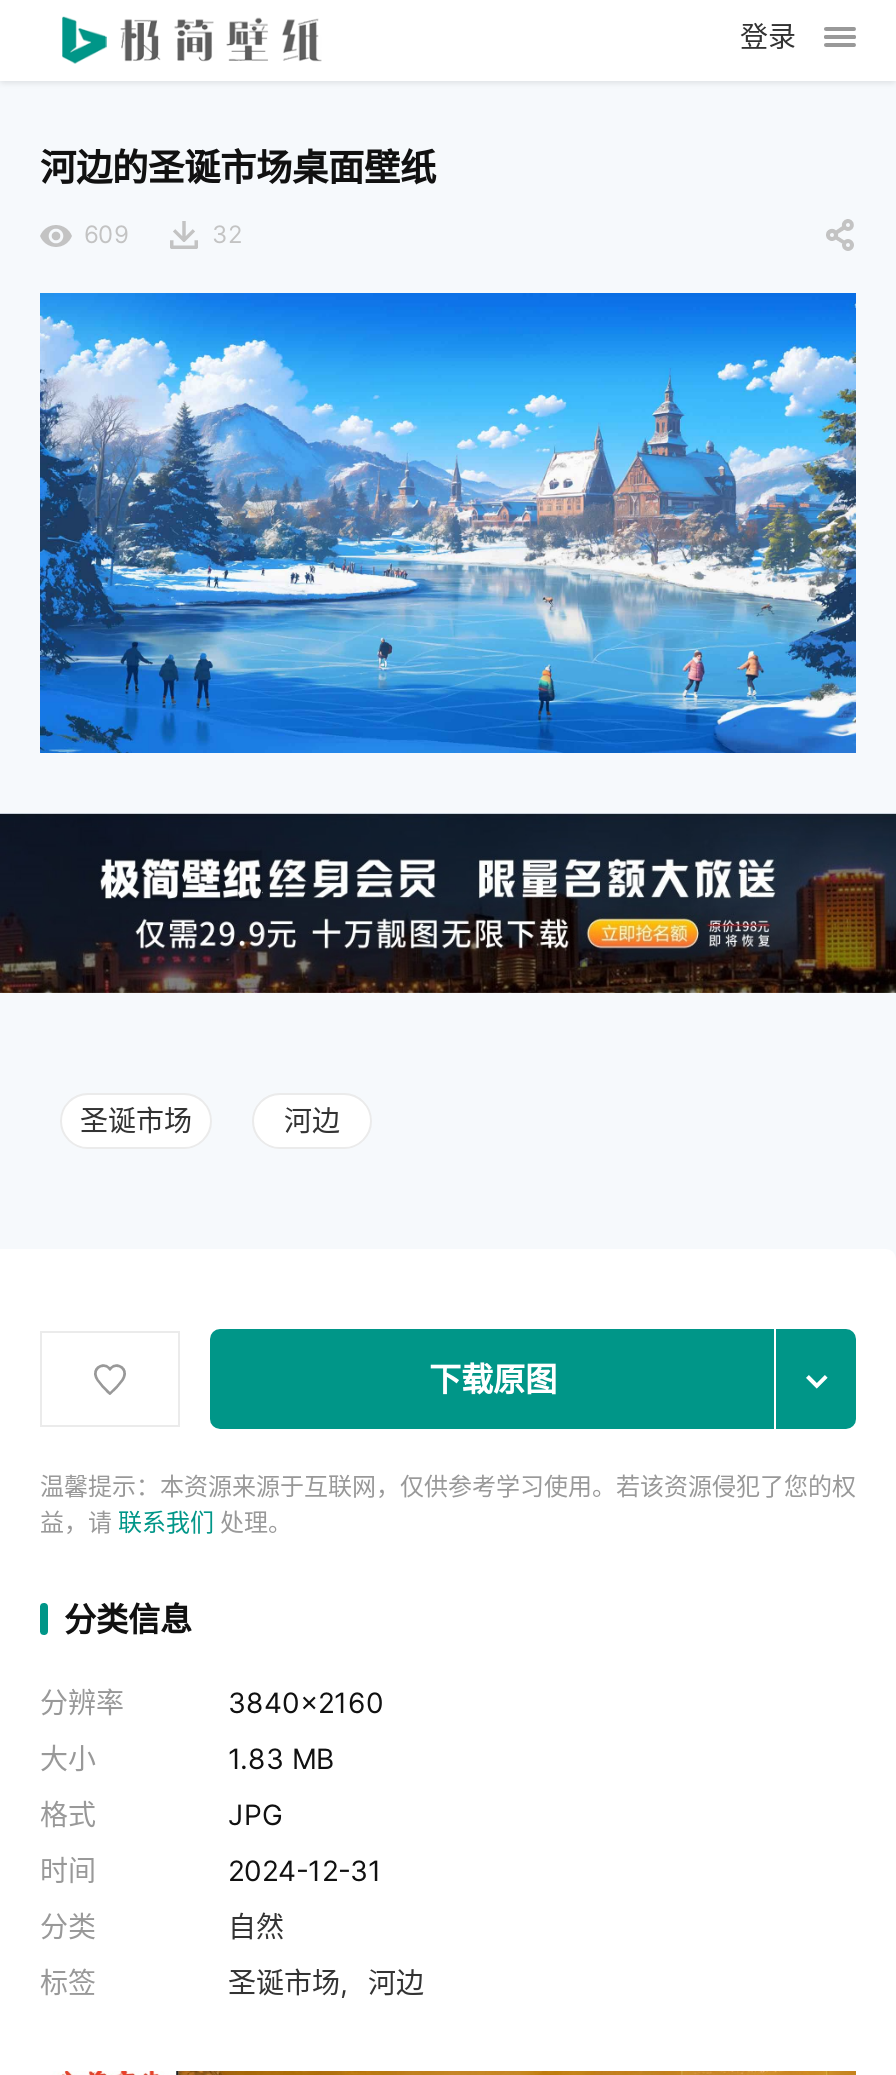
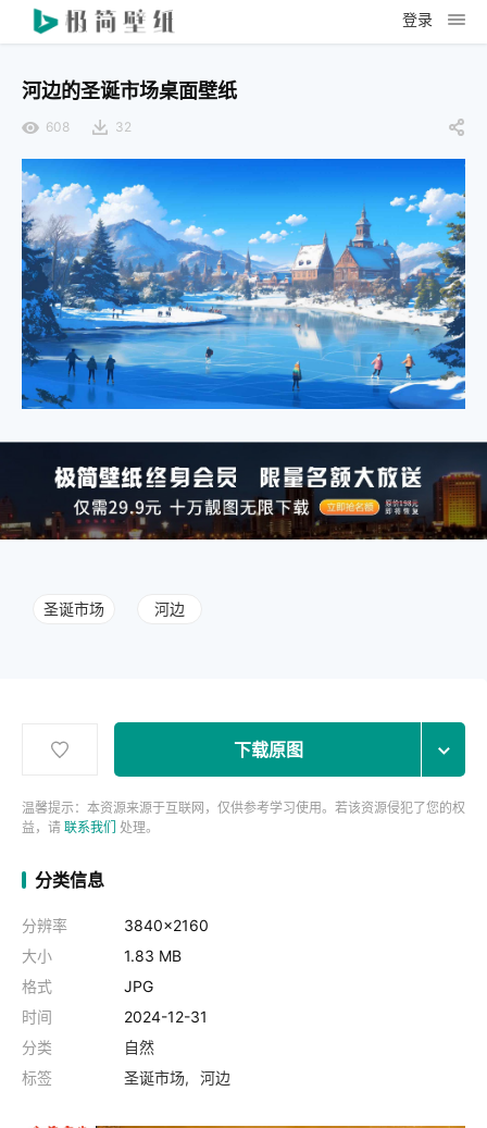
[84,219,128,249] 609 -> [46,119,70,135] 608

